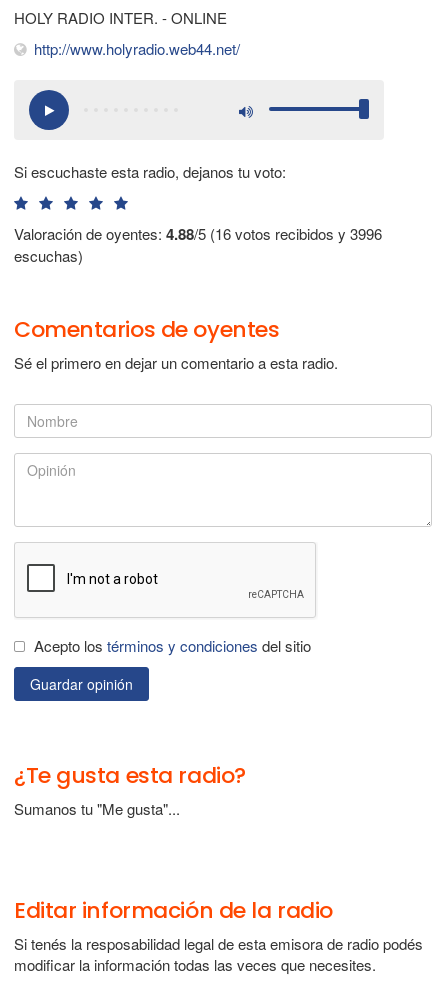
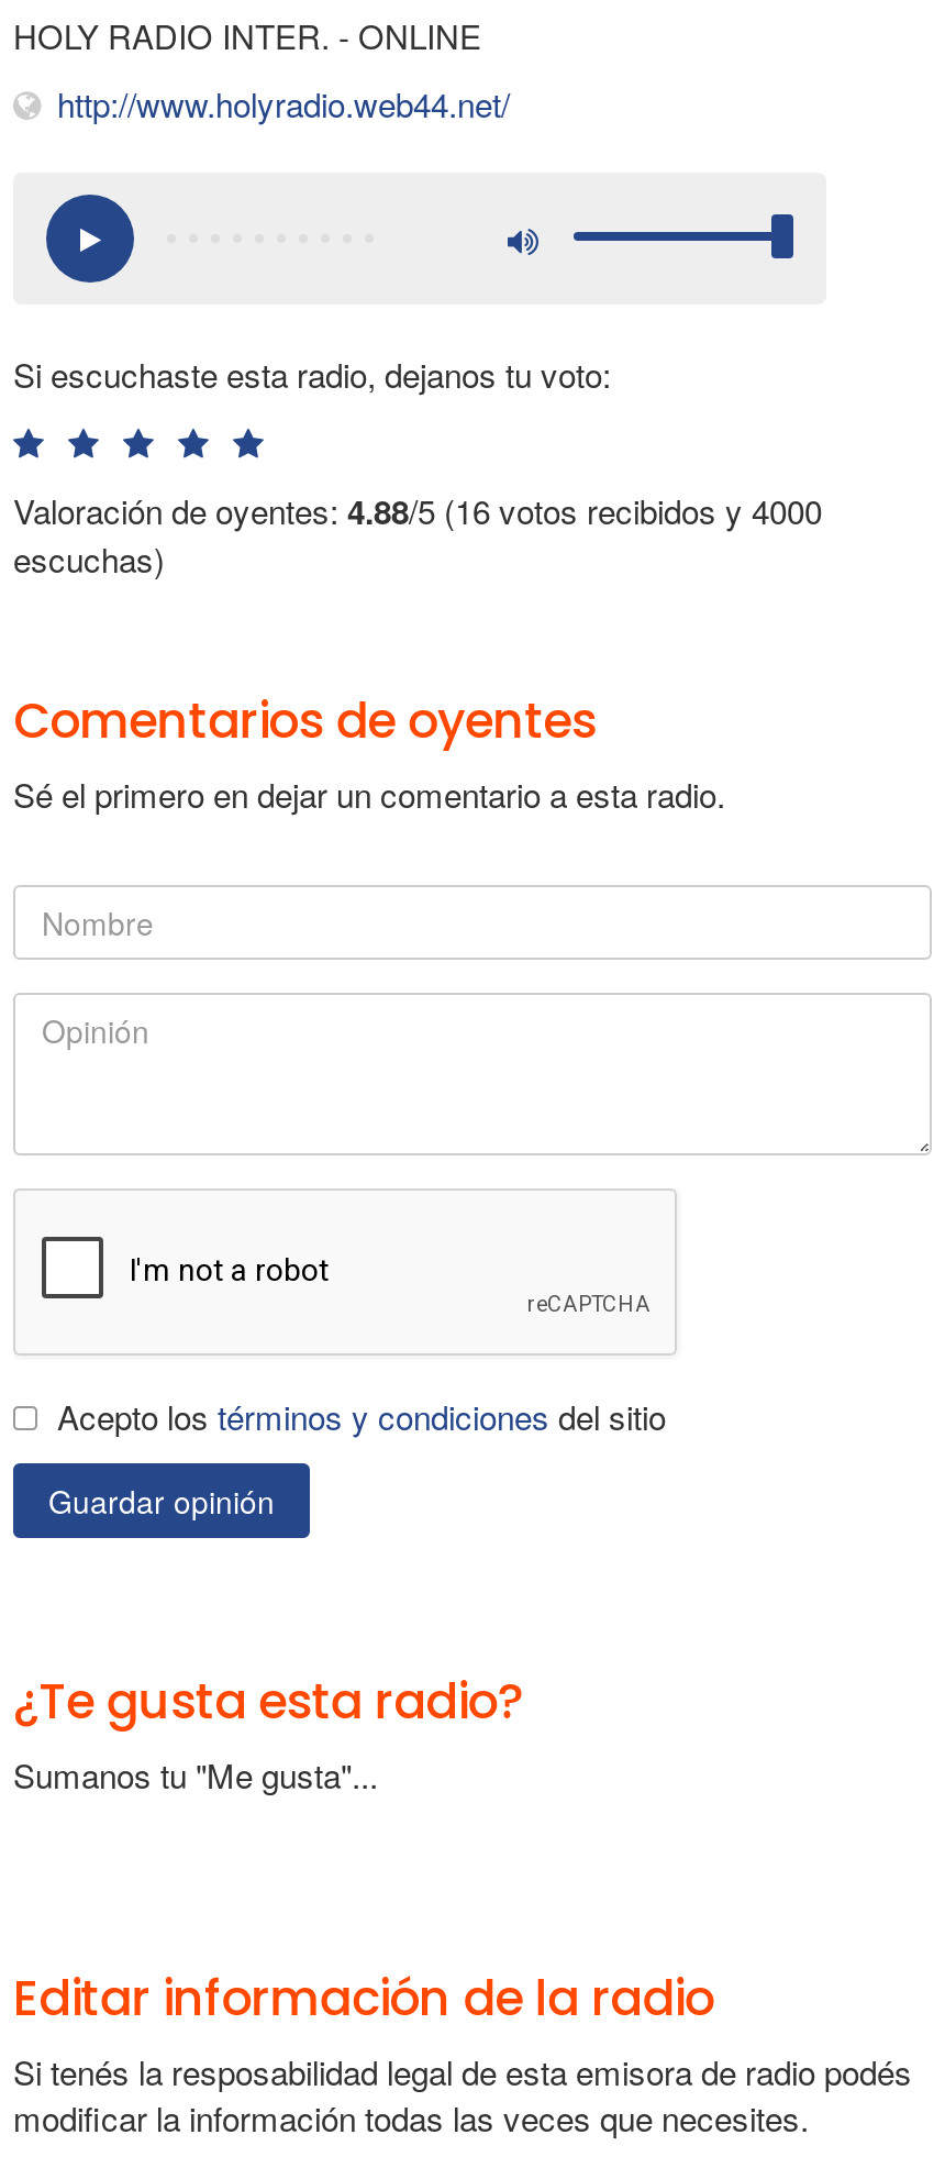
[14,223,382,245] Valoración de oyentes: 4.88/5 (16 votos recibidos y 3996 -> [13,487,822,535] Valoración de oyentes: 4.88/5 (16 votos recibidos y 4000

